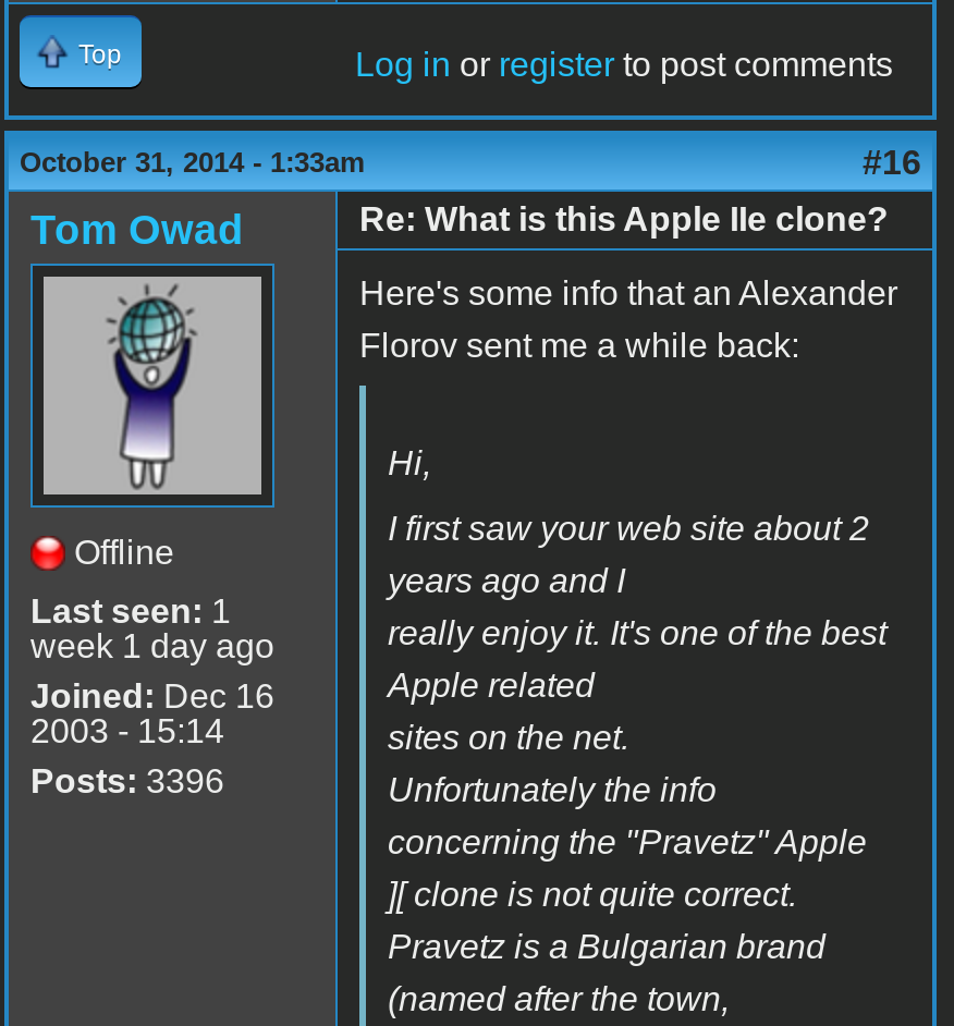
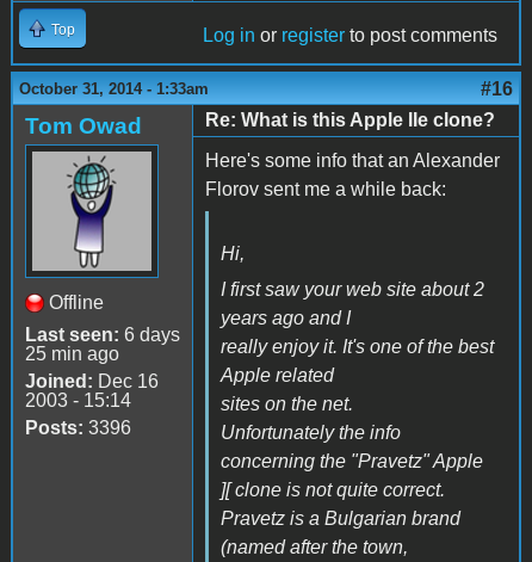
[30,592,274,664] Last seen: 1 | week 1 day ago -> [25,324,180,364] Last seen: 6 days | 25 min ago

